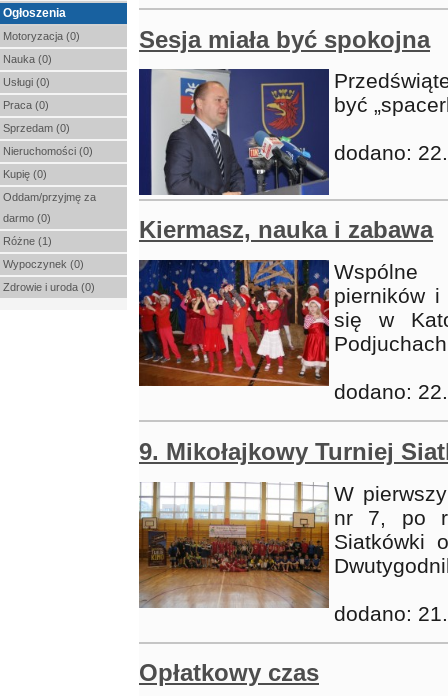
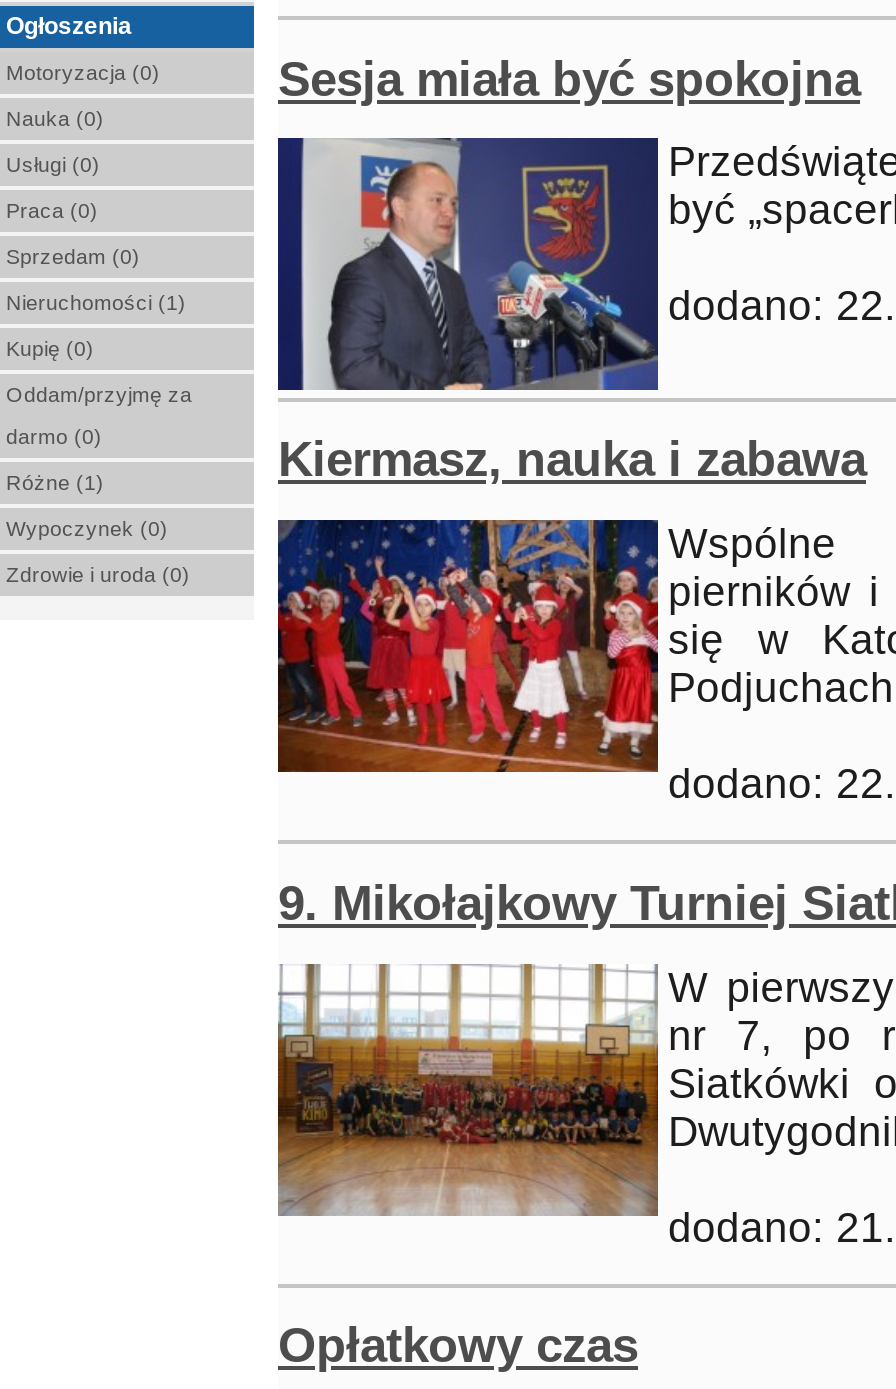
[3,145,93,157] Nieruchomości (0) -> [6,290,186,314] Nieruchomości (1)

